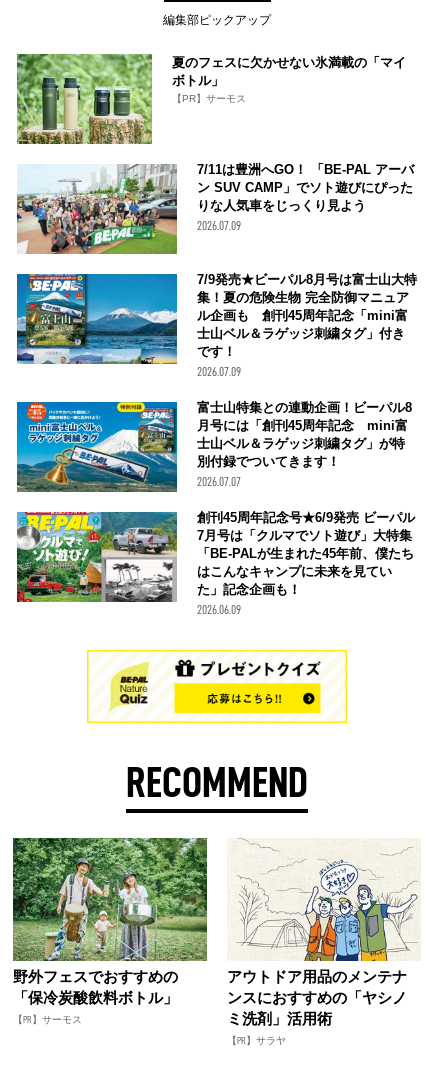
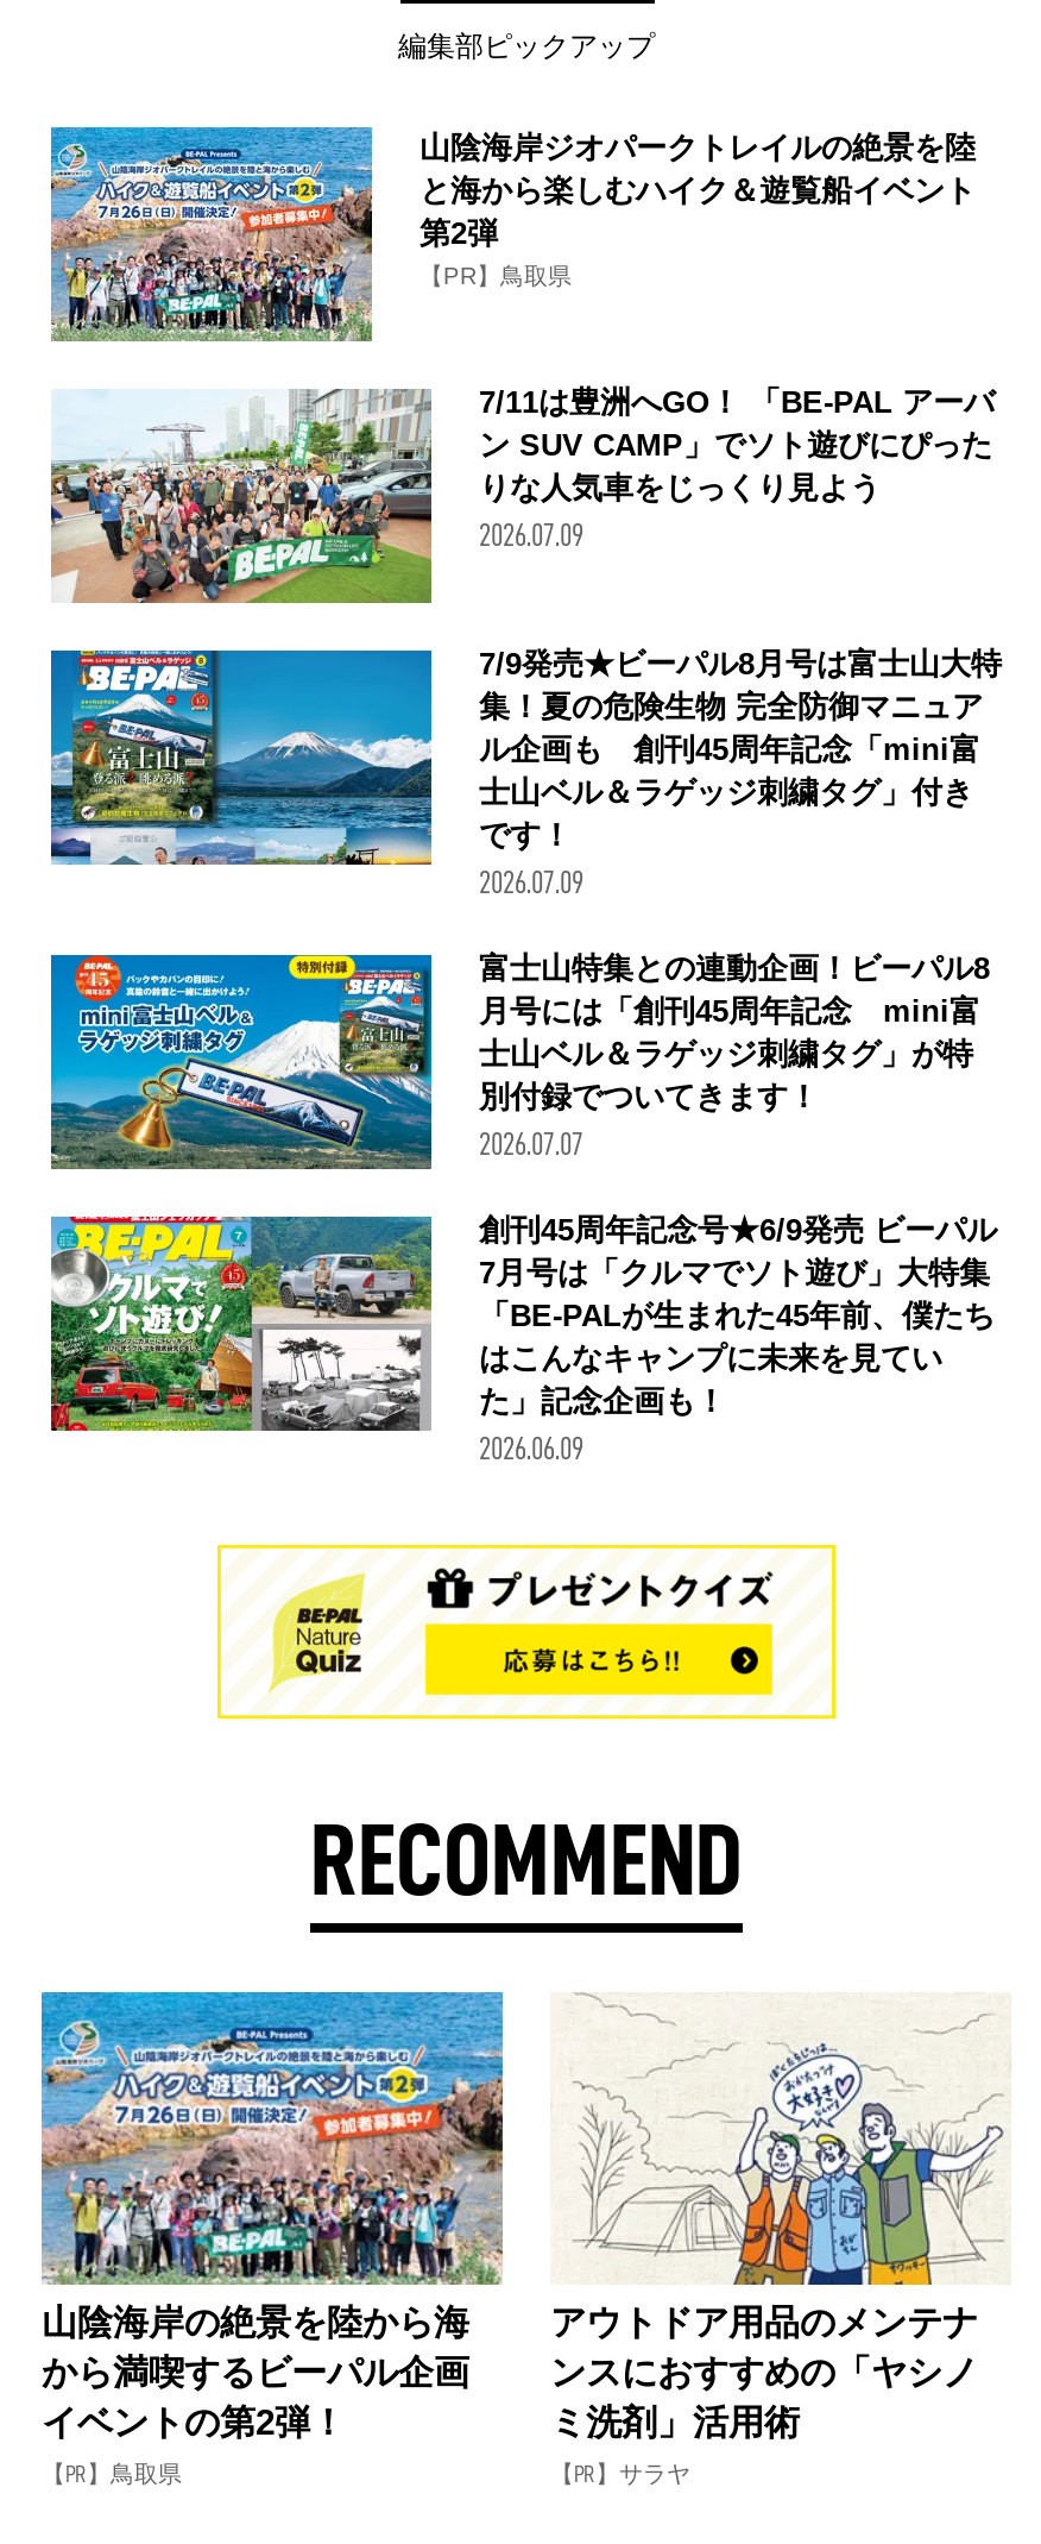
[16,53,406,144] [image] | 夏のフェスに欠かせない氷満載の「マイ | ボトル」 | 【PR】サーモス -> [49,125,976,341] [image] | 山陰海岸ジオパークトレイルの絶景を陸 | と海から楽しむハイク＆遊覧船イベント | 第2弾 | 【PR】鳥取県
[12,837,208,1006] [image] | 野外フェスでおすすめの | 「保冷炭酸飲料ボトル」 -> [39,1990,505,2441] [image] | 山陰海岸の絶景を陸から海 | から満喫するビーパル企画 | イベントの第2弾！
[13,1015,82,1025] 【PR】サーモス -> [42,2463,182,2486] 【PR】鳥取県

